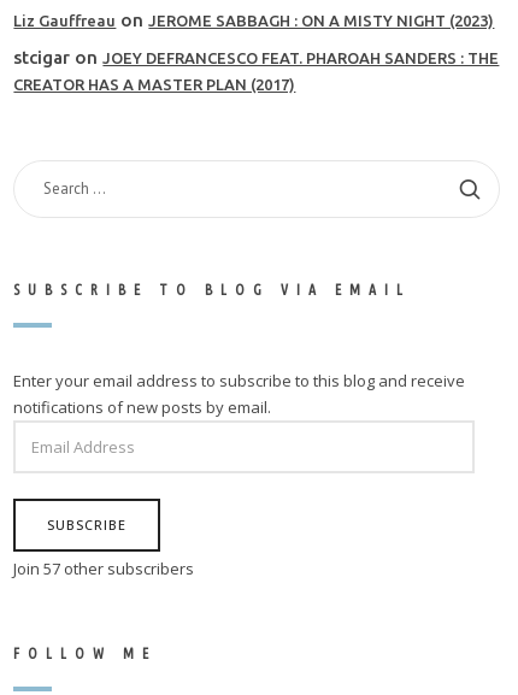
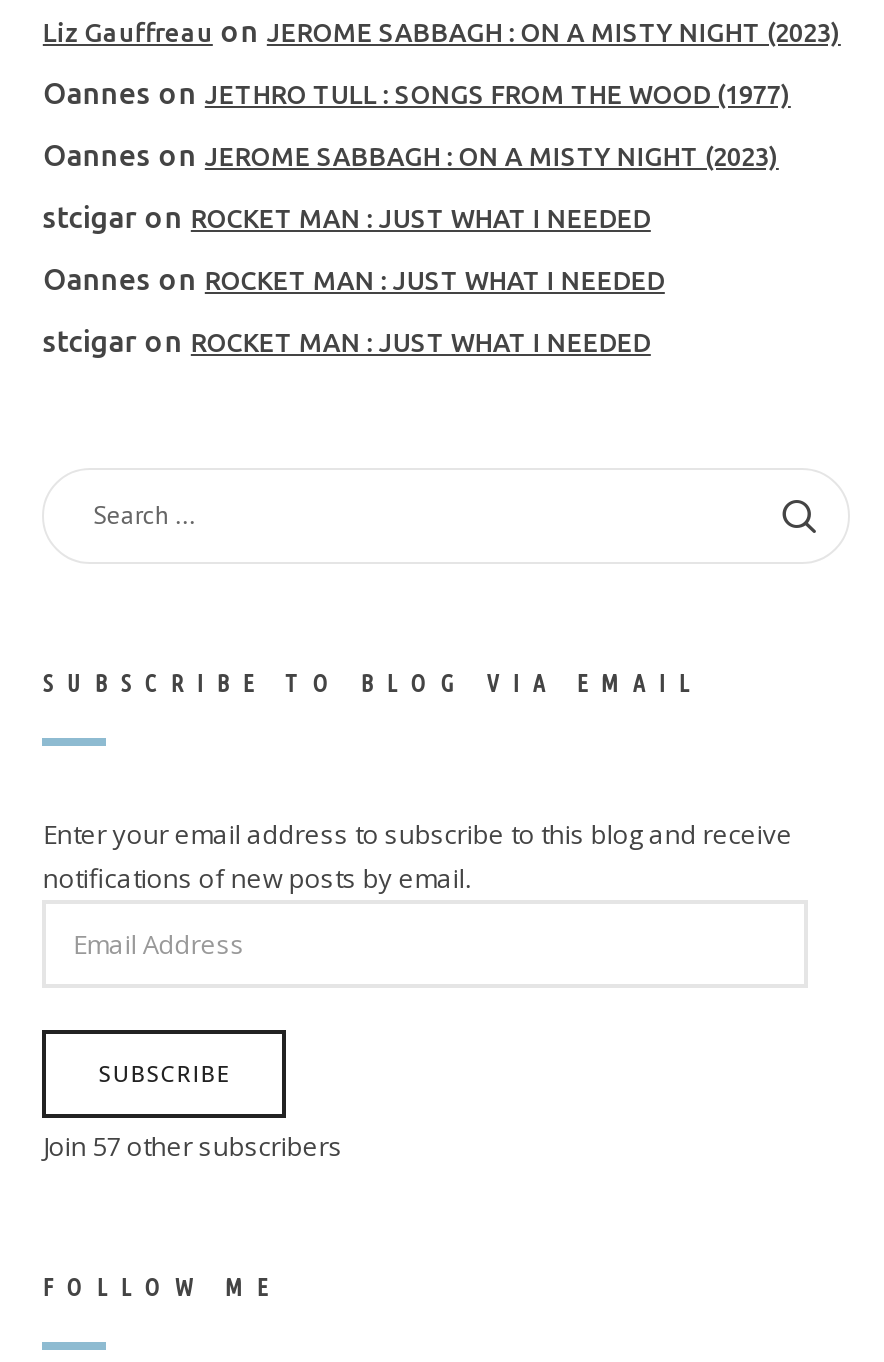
[14,47,499,93] stcigar on JOEY DEFRANCESCO FEAT. PHAROAH SANDERS : THE | CREATOR HAS A MASTER PLAN (2017) -> [43,77,791,359] Oannes on JETHRO TULL : SONGS FROM THE WOOD (1977) | Oannes on JEROME SABBAGH : ON A MISTY NIGHT (2023) | stcigar on ROCKET MAN : JUST WHAT I NEEDED | Oannes on ROCKET MAN : JUST WHAT I NEEDED | stcigar on ROCKET MAN : JUST WHAT I NEEDED

